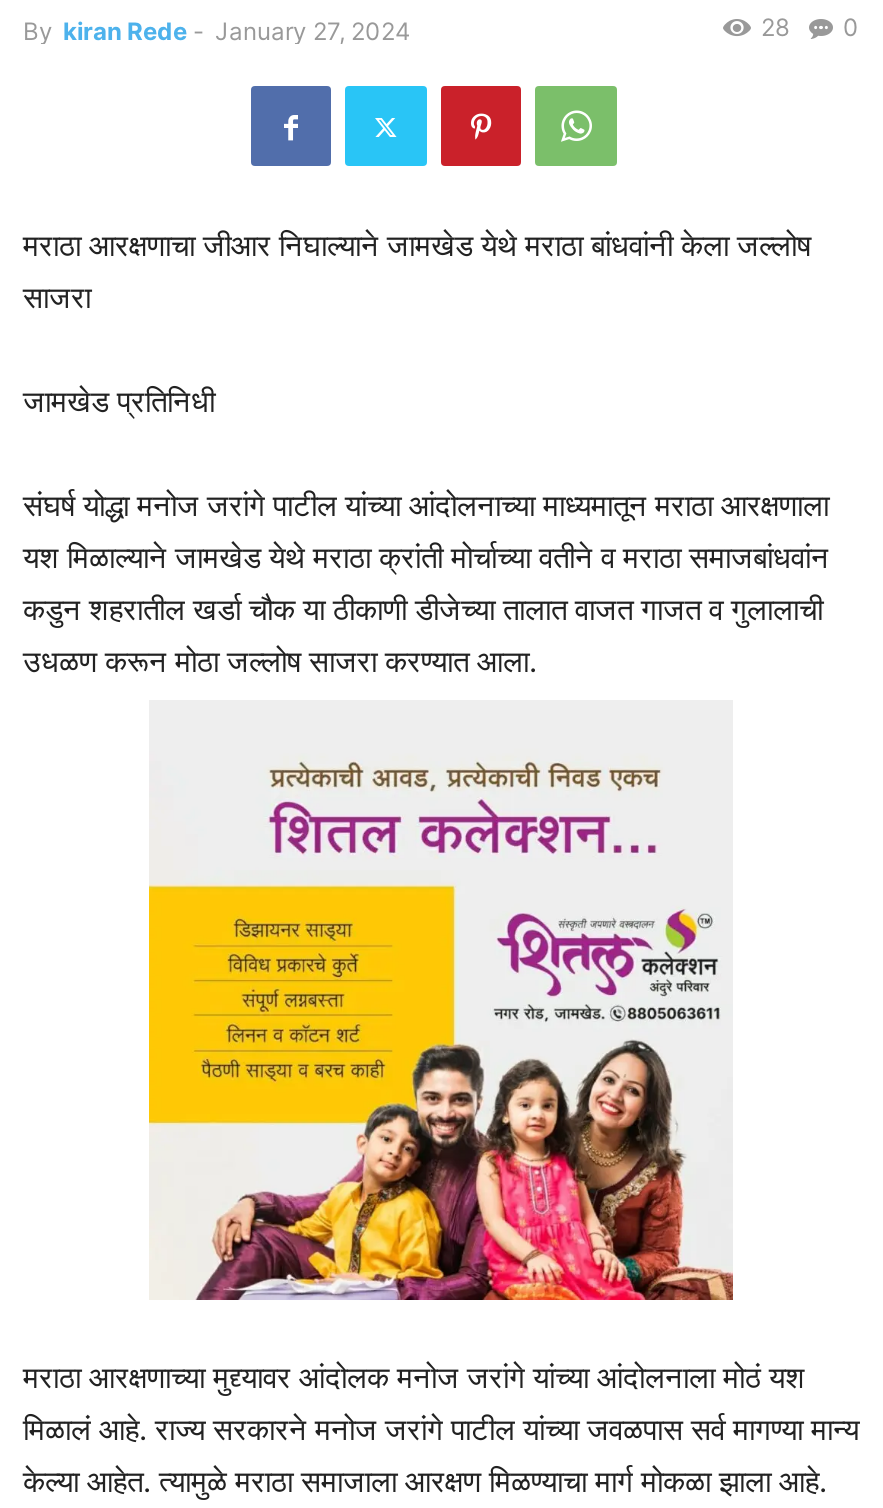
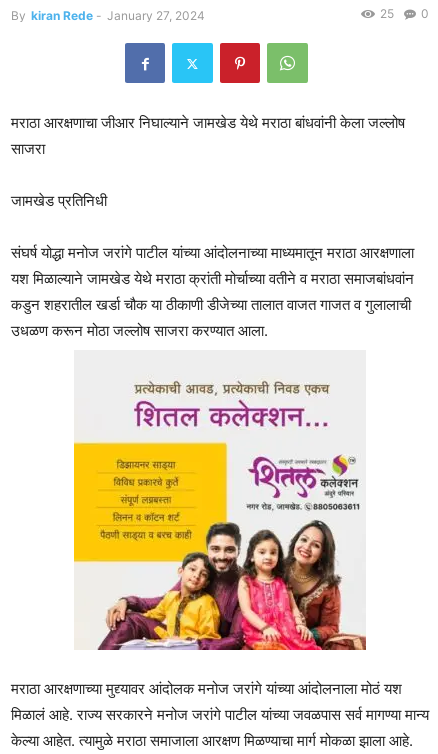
[761,12,859,42] 28 0 -> [380,6,429,21] 25 0

